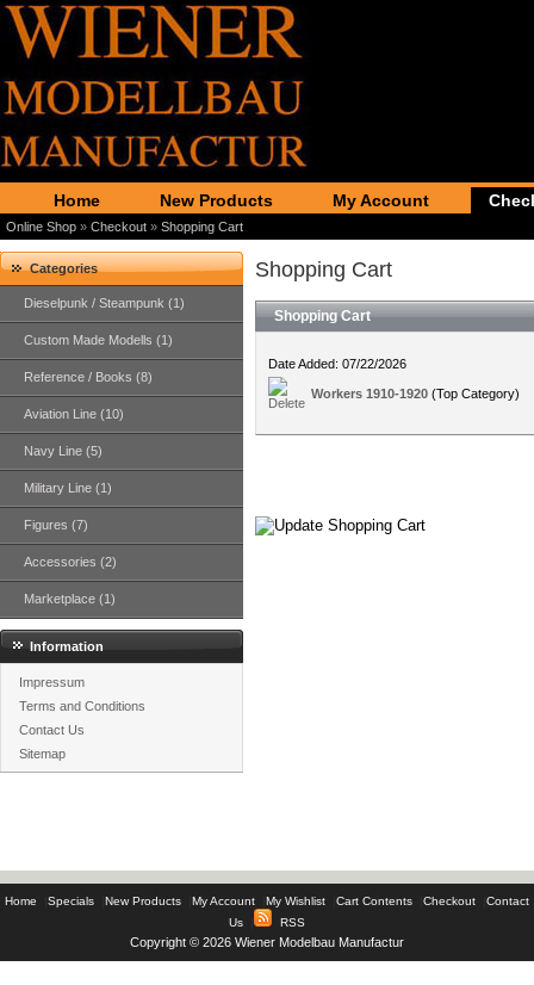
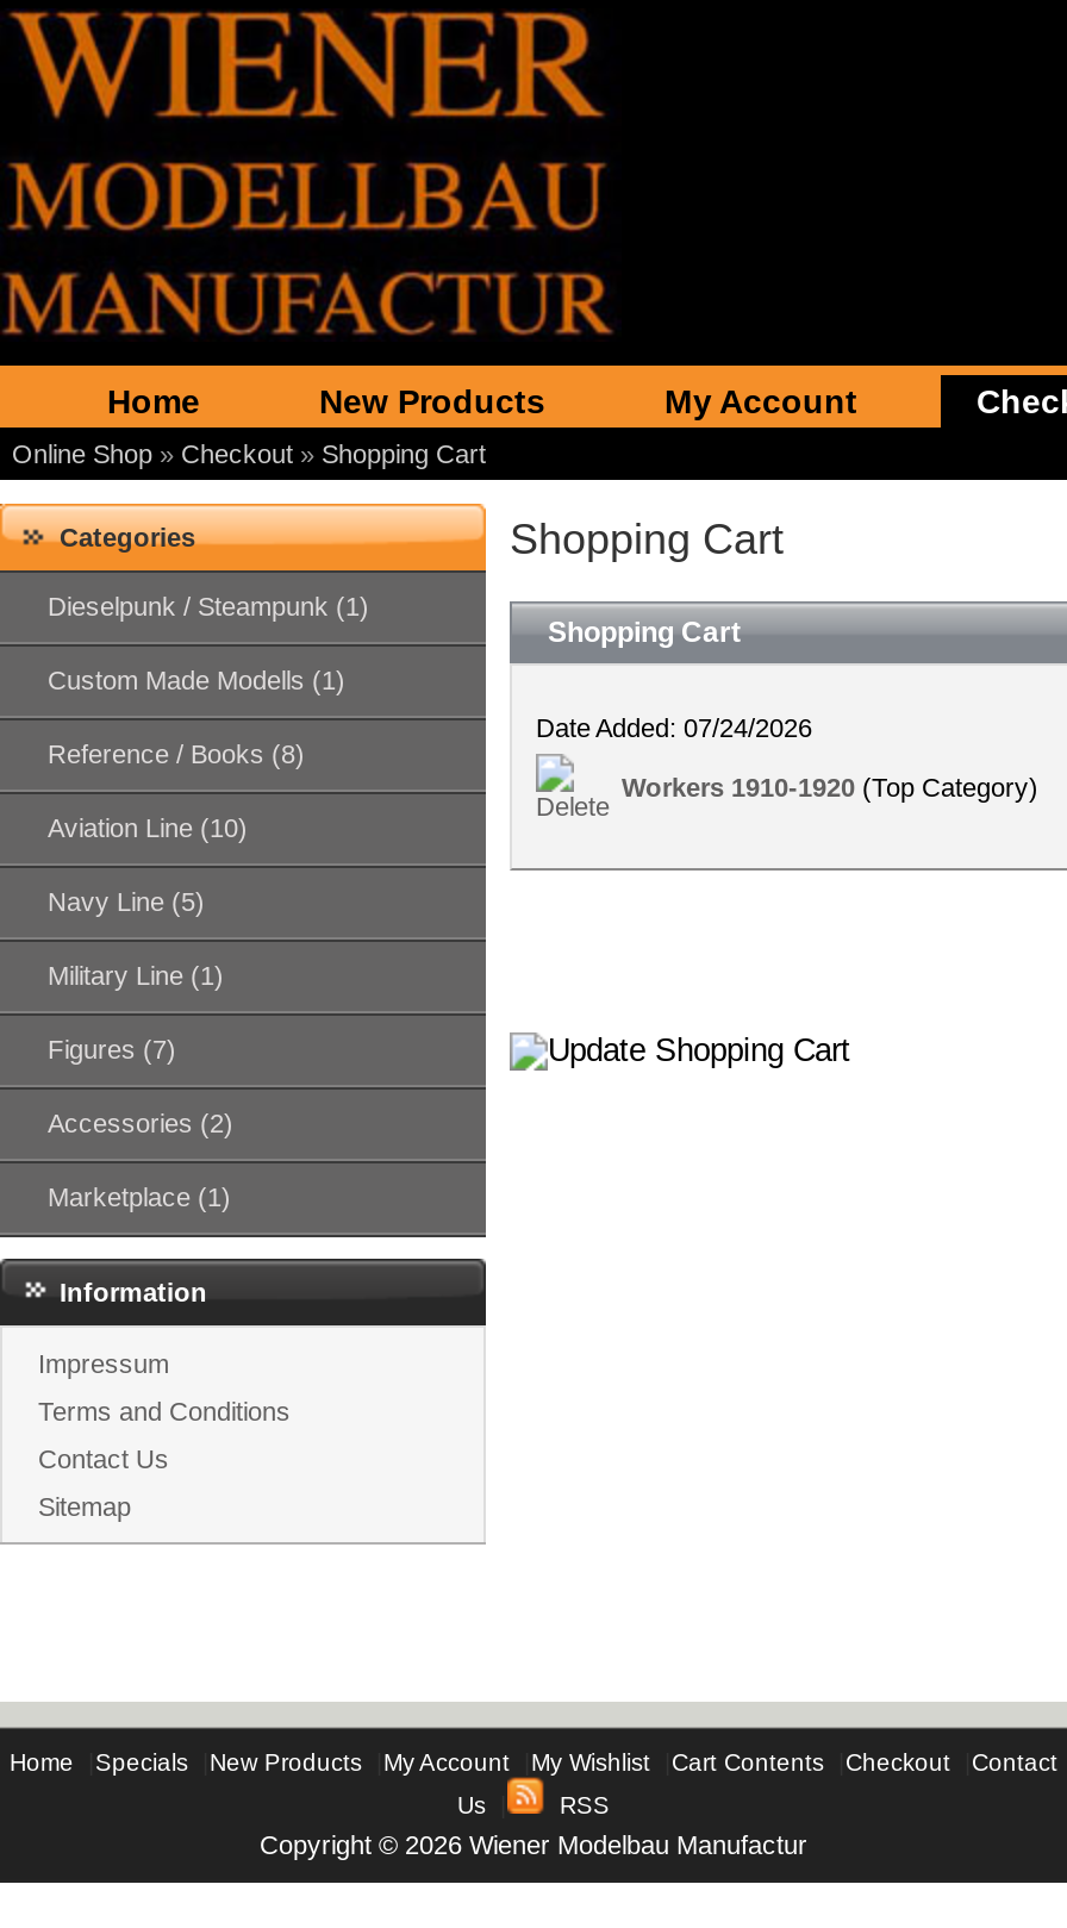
[268,357,406,371] Date Added: 07/22/2026 -> [536,713,812,742] Date Added: 07/24/2026

